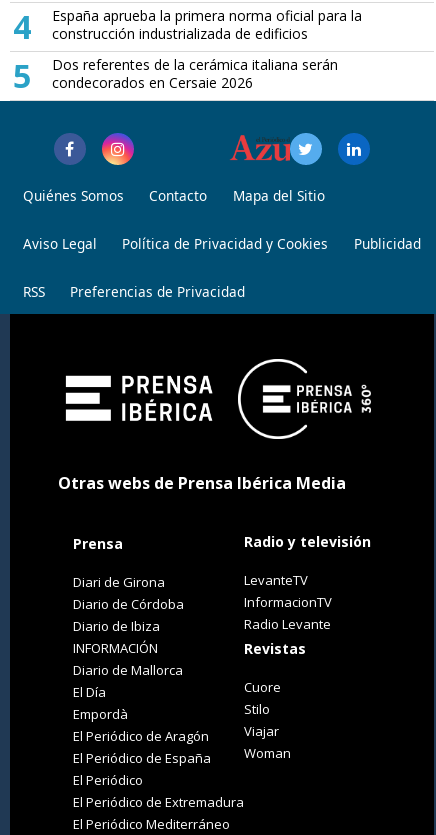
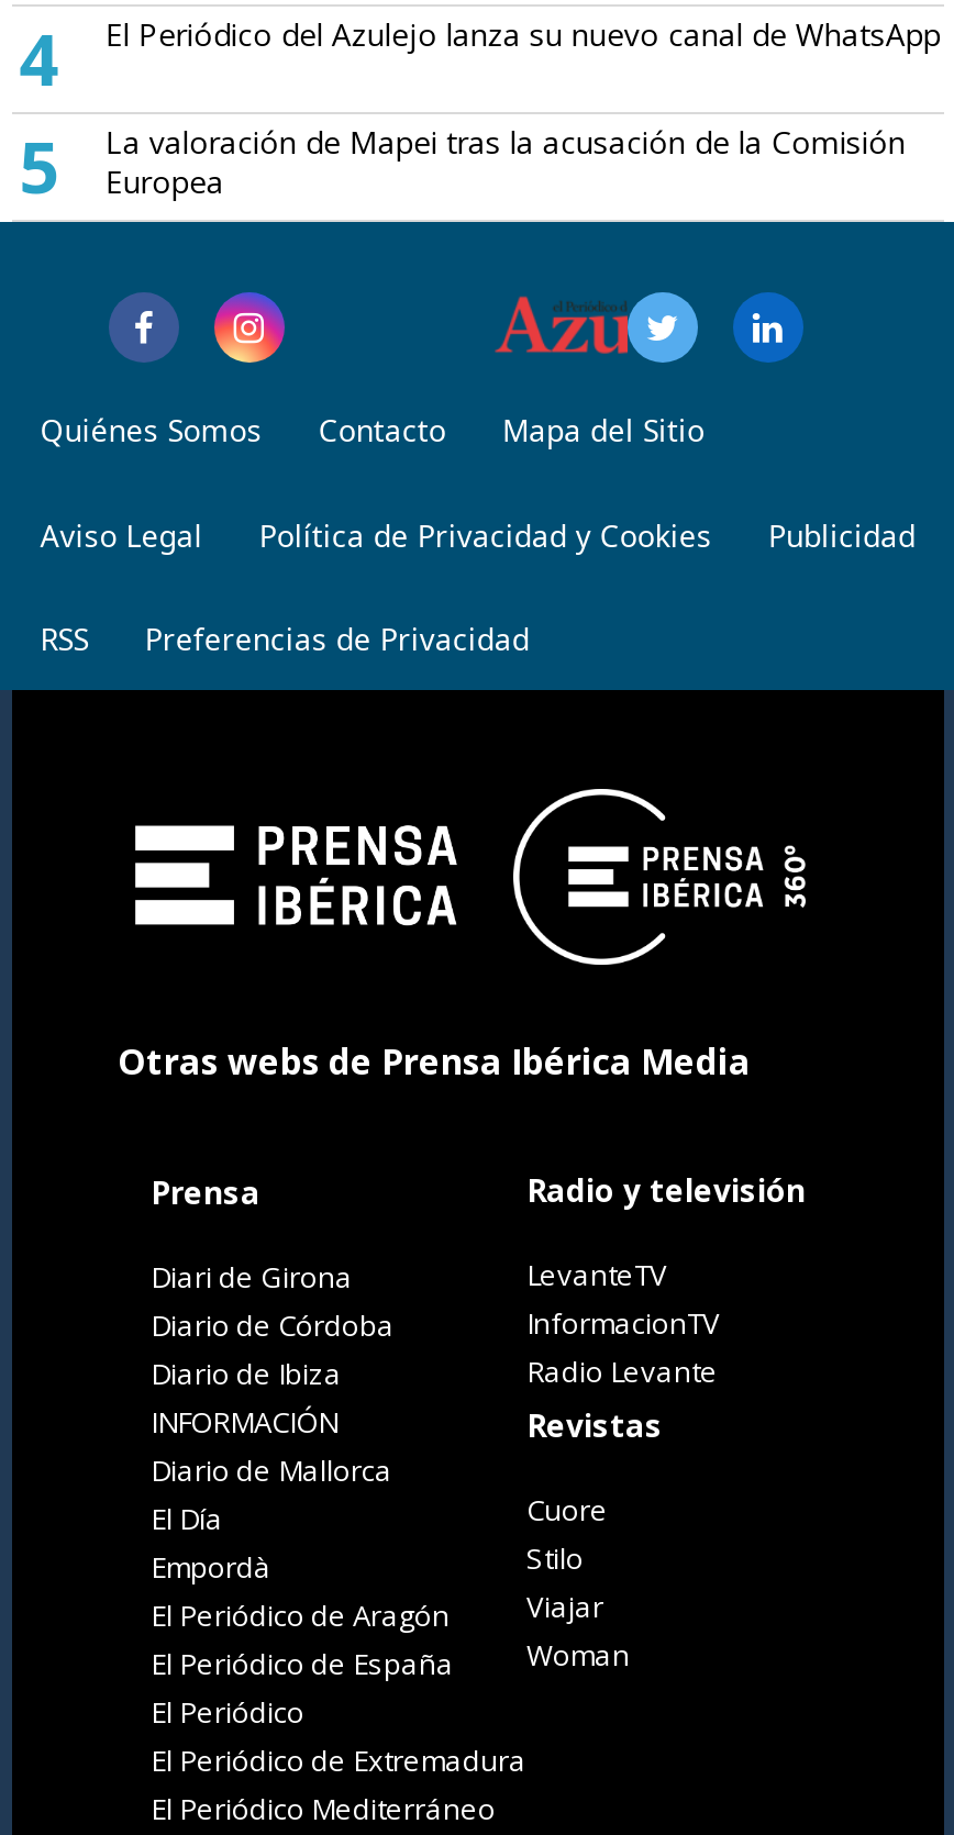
[52,6,362,43] España aprueba la primera norma oficial para la | construcción industrializada de edificios -> [105,13,941,55] El Periódico del Azulejo lanza su nuevo canal de WhatsApp
[52,55,338,92] Dos referentes de la cerámica italiana serán | condecorados en Cersaie 2026 -> [105,121,905,202] La valoración de Mapei tras la acusación de la Comisión | Europea

